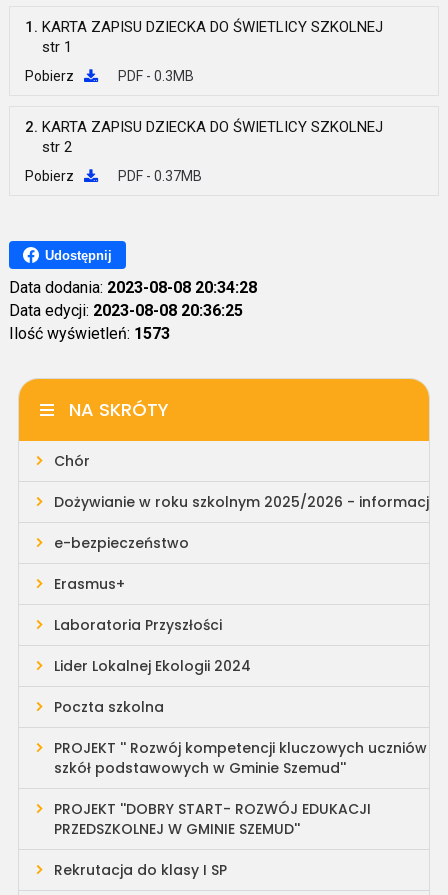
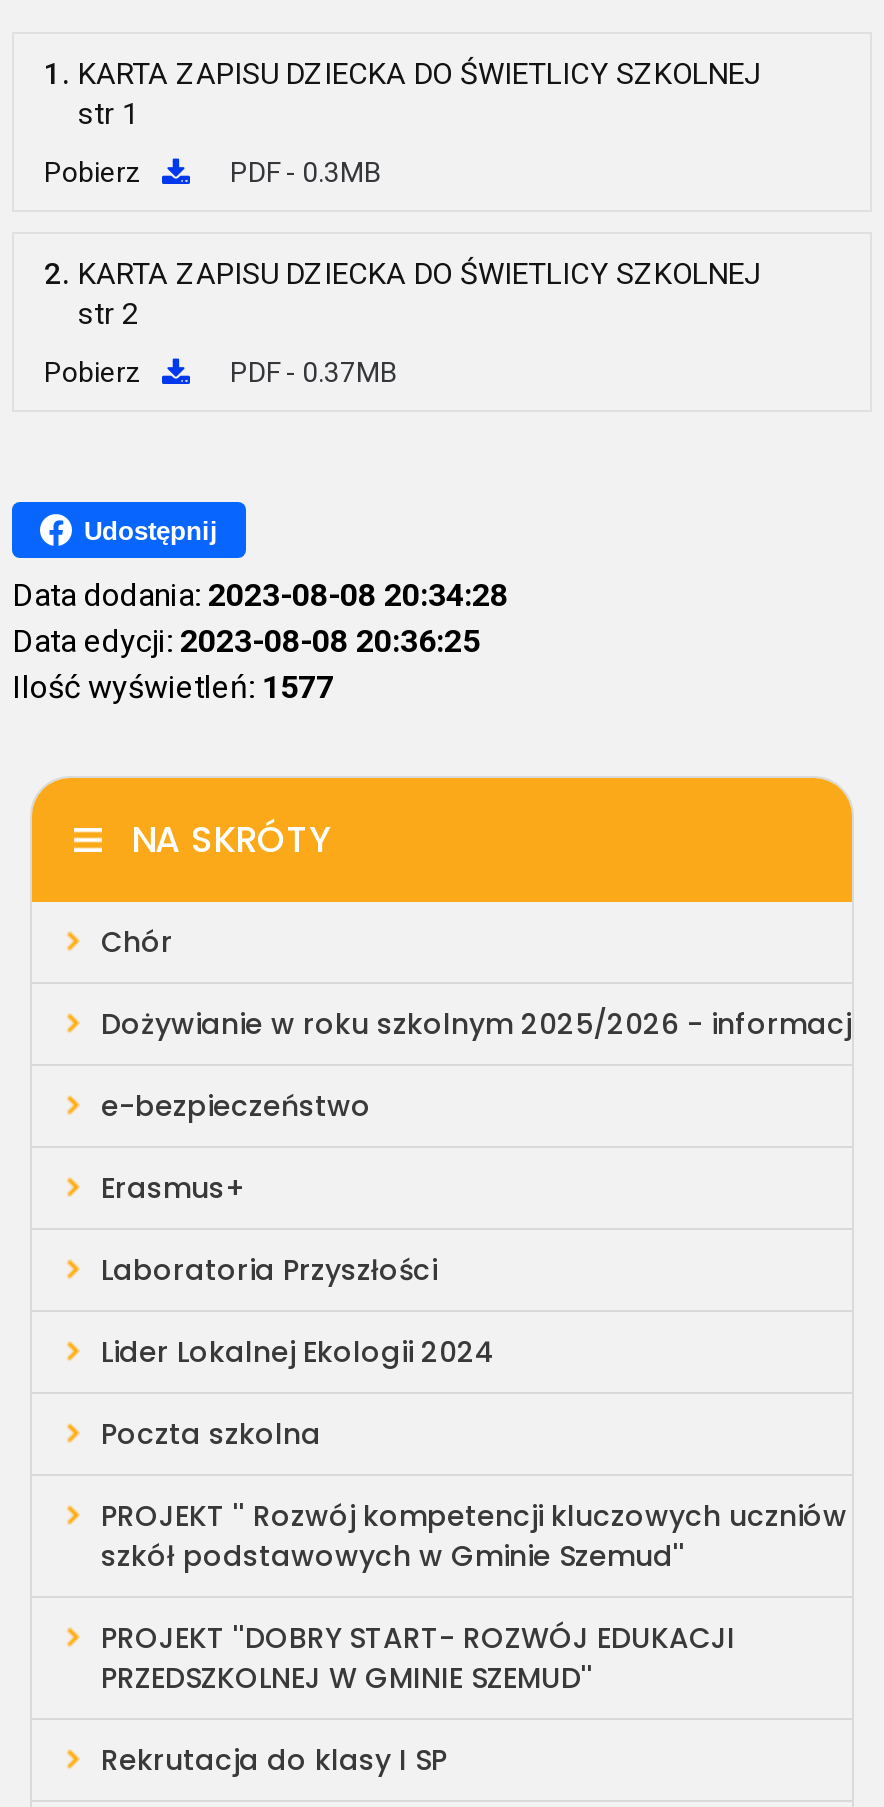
[9,324,170,343] Ilość wyświetleń: 1573 -> [12,669,334,707] Ilość wyświetleń: 1577

